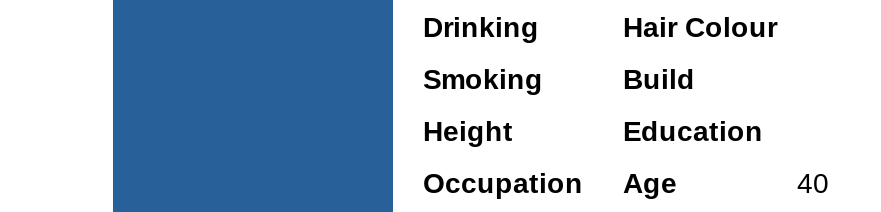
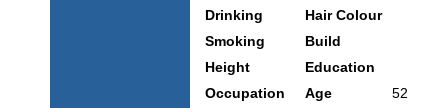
[797,167,829,199] 40 -> [392,85,408,101] 52

